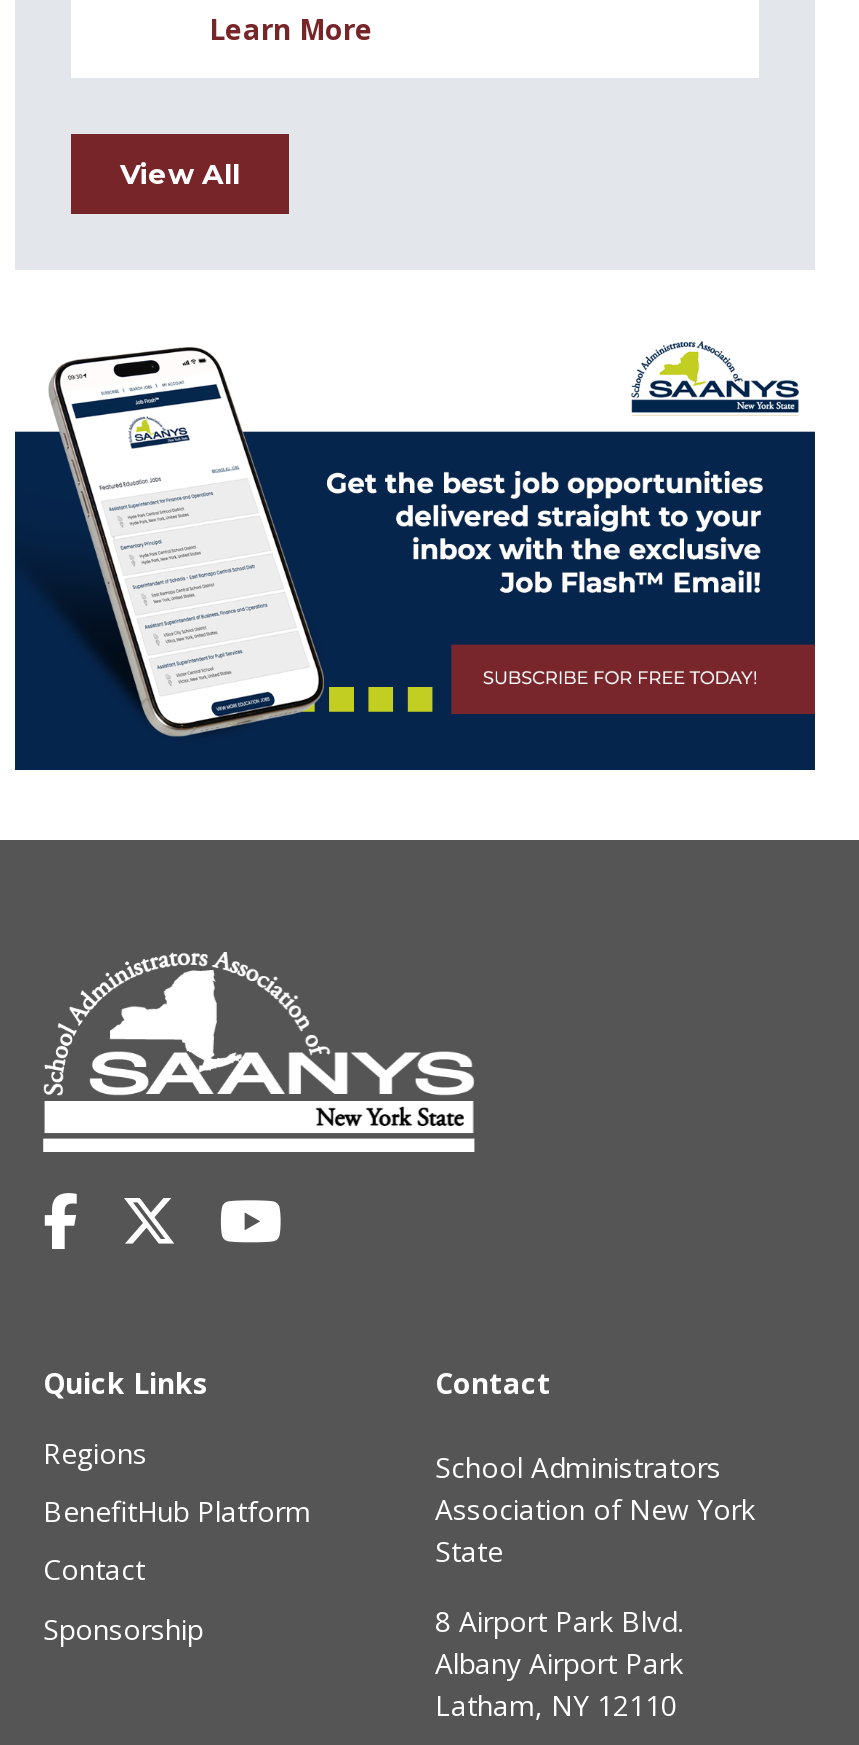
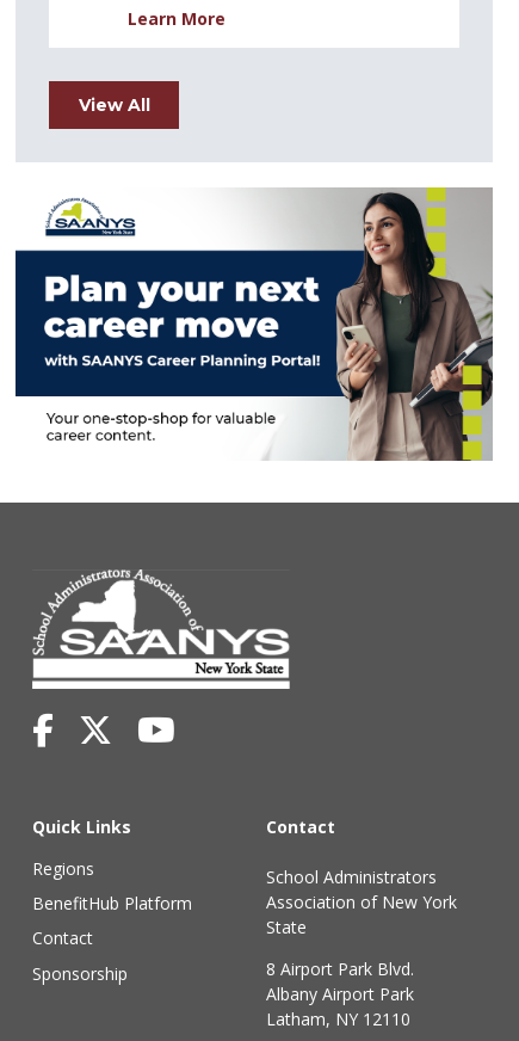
[13,312,817,772] [image] -> [14,186,494,462] [image]

